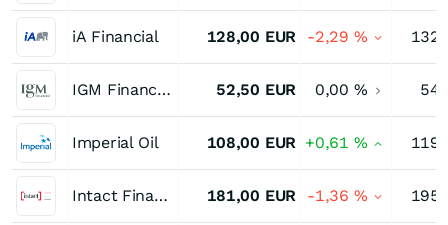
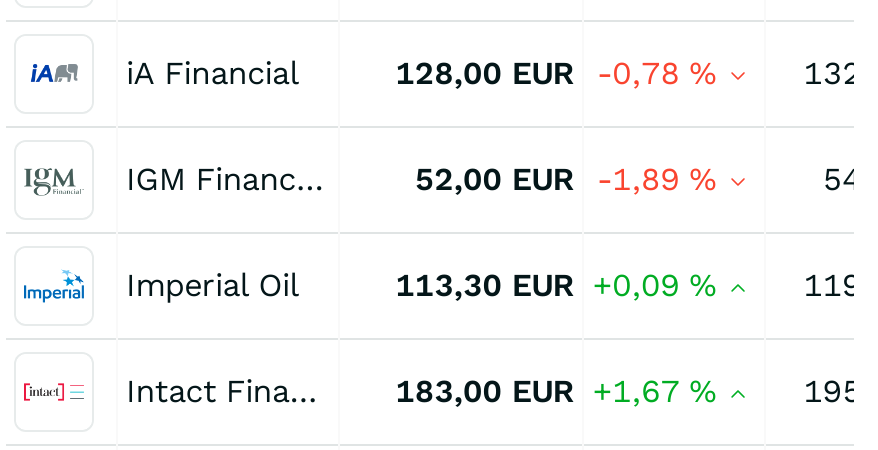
[207,27,367,46] 128,00 EUR -2,29% -> [395,54,717,92] 128,00 EUR -0,78%
[216,80,367,99] 52,50 EUR | 0,00% -> [415,160,717,198] 52,00 EUR -1,89%
[207,133,367,152] 108,00 EUR +0,61% -> [395,266,717,304] 113,30 EUR +0,09%
[207,186,367,205] 181,00 EUR -1,36% -> [395,372,717,410] 183,00 EUR +1,67%

